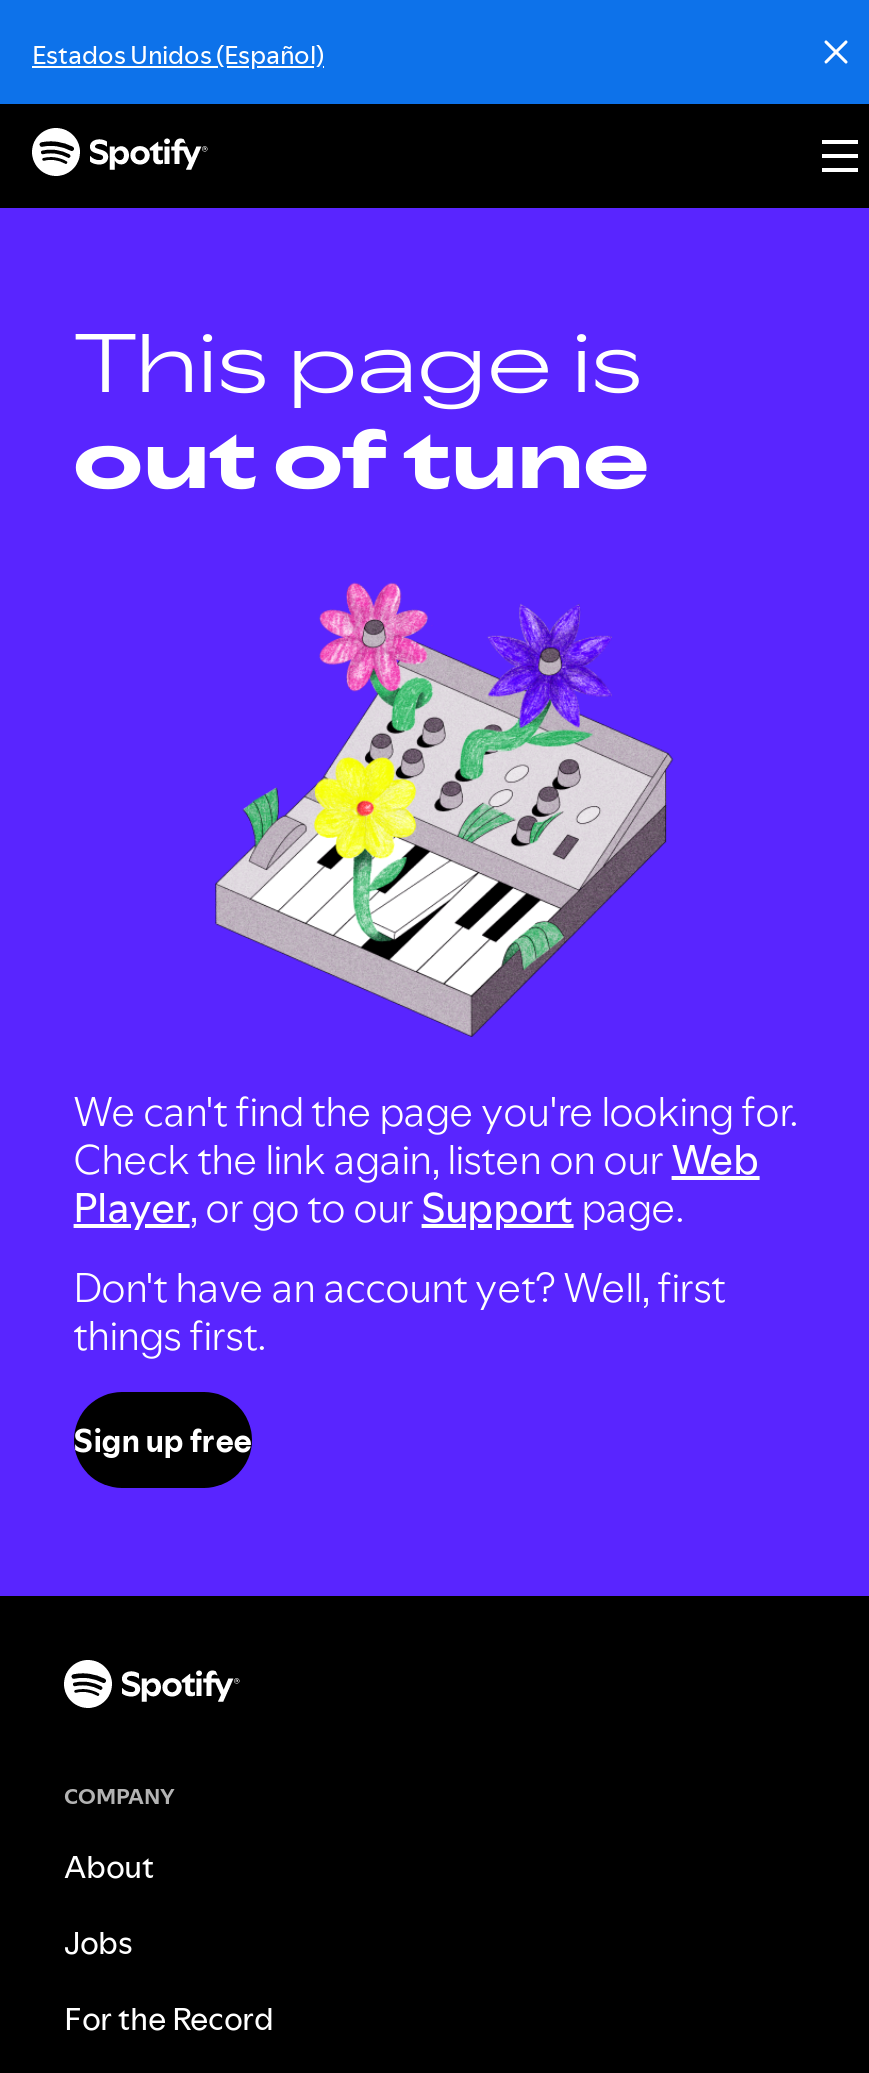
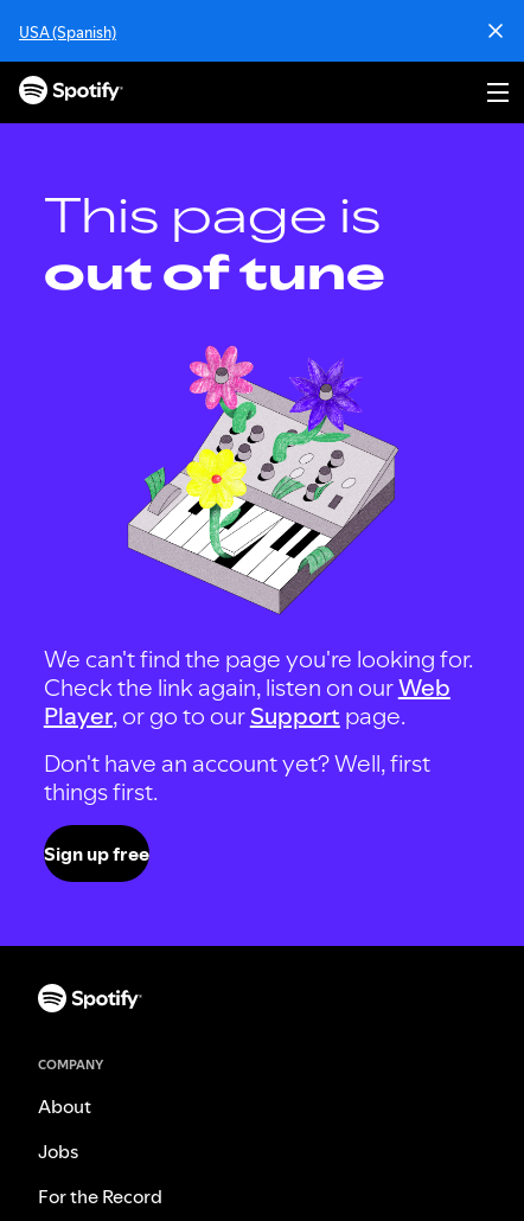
[32,36,324,72] Estados Unidos (Español) -> [19,21,116,43] USA (Spanish)

